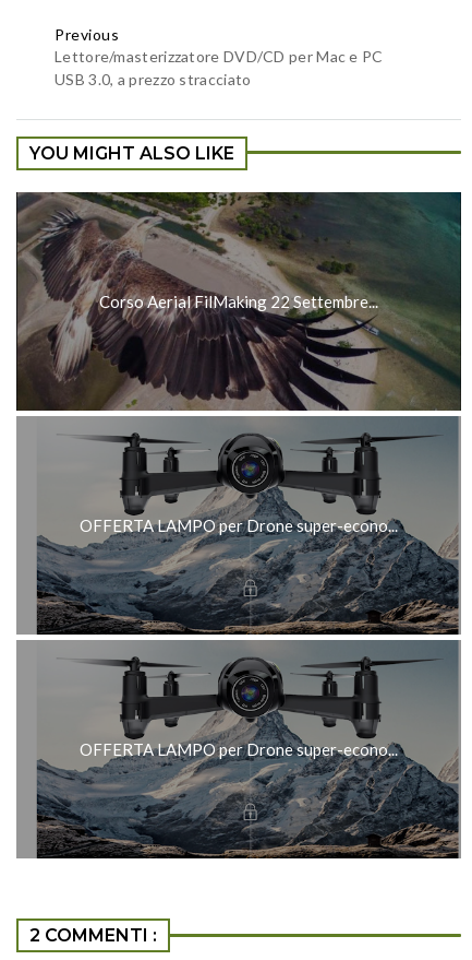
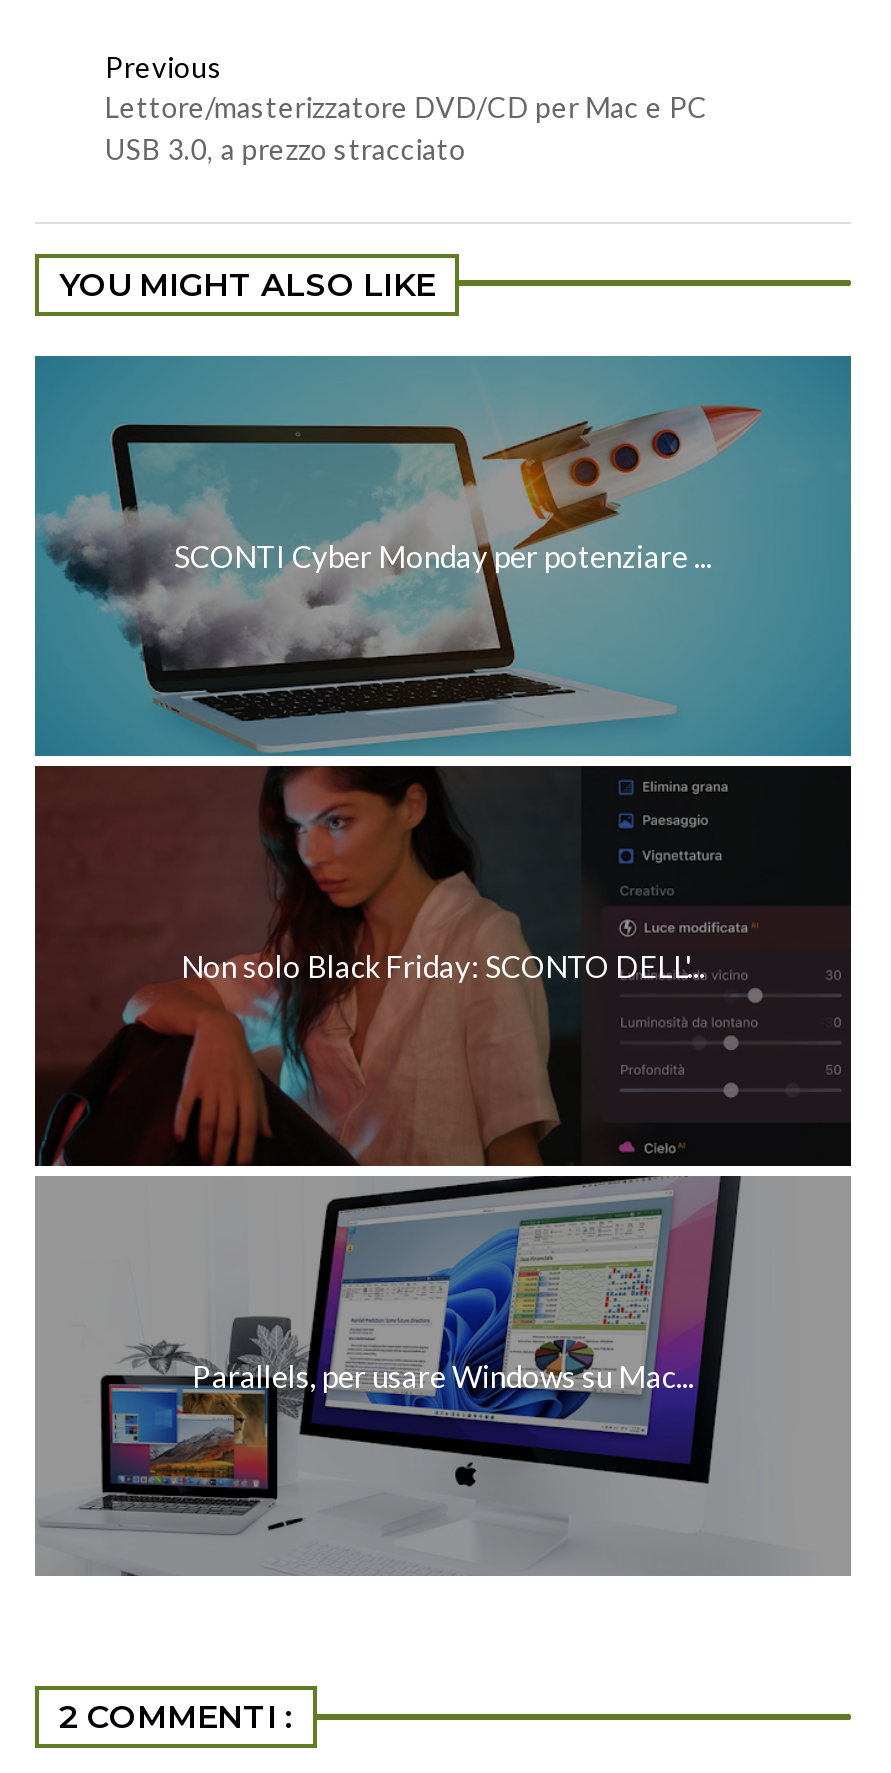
[15,191,462,732] [image] | Corso Aerial FilMaking 22 Settembre... -> [33,354,853,1344] [image] | SCONTI Cyber Monday per potenziare ...
[80,516,398,535] OFFERTA LAMPO per Drone super-econo... -> [181,949,705,985] Non solo Black Friday: SCONTO DELL'...
[36,740,459,858] [image] | OFFERTA LAMPO per Drone super-econo... -> [43,1359,845,1576] [image] | Parallels, per usare Windows su Mac...

